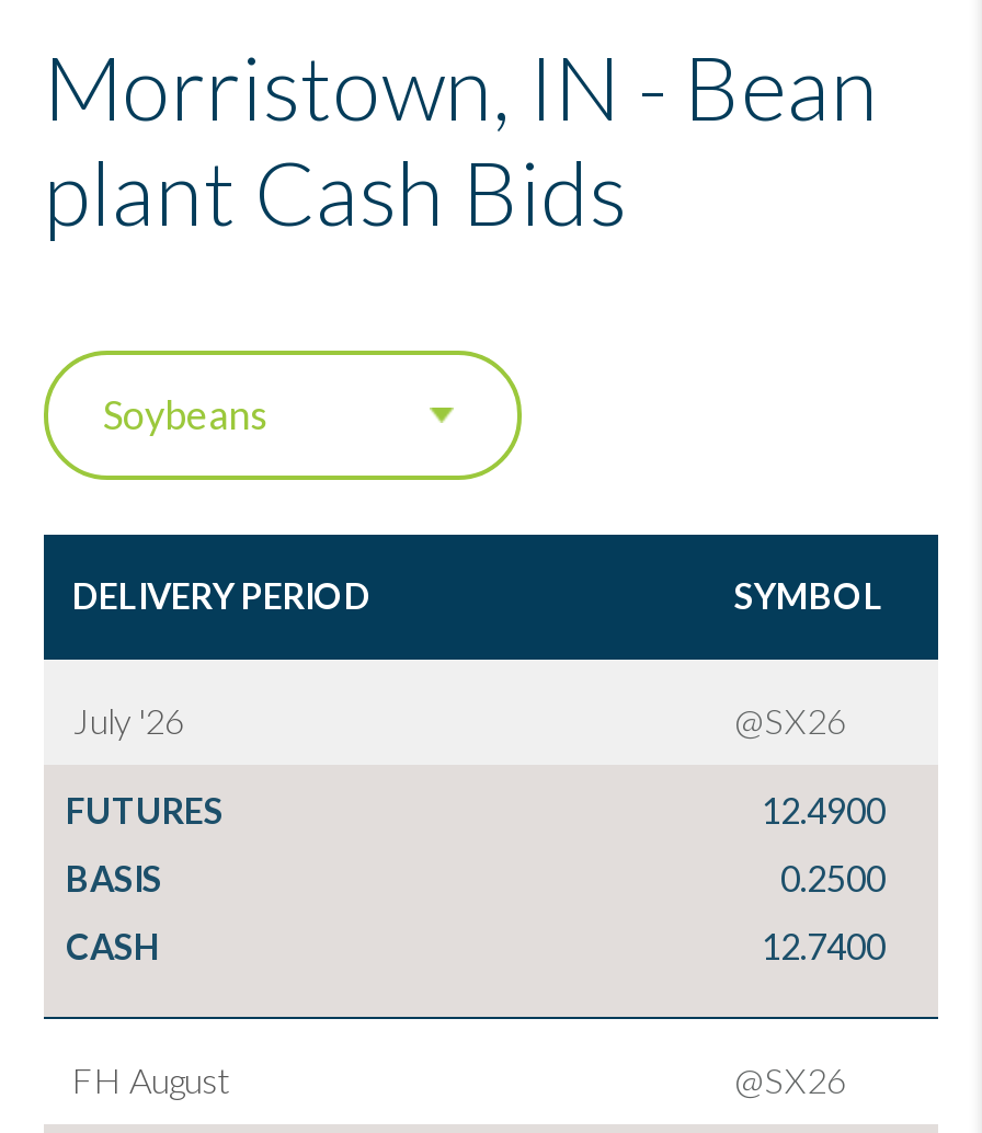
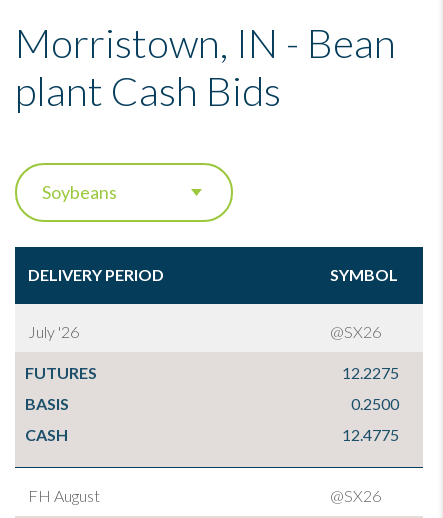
[761,788,886,830] 12.4900 -> [342,363,399,382] 12.2275
[761,924,886,966] 12.7400 -> [342,425,399,444] 12.4775

